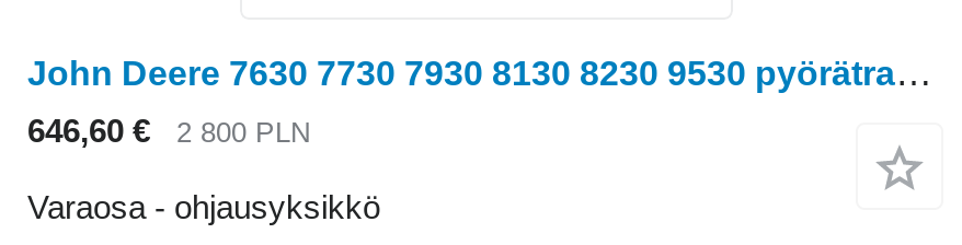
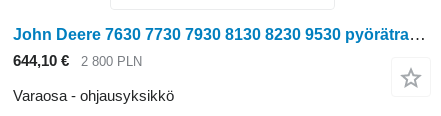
[27,112,310,149] 646,60 € 2 800 PLN -> [13,52,142,69] 644,10 € 2 800 PLN

